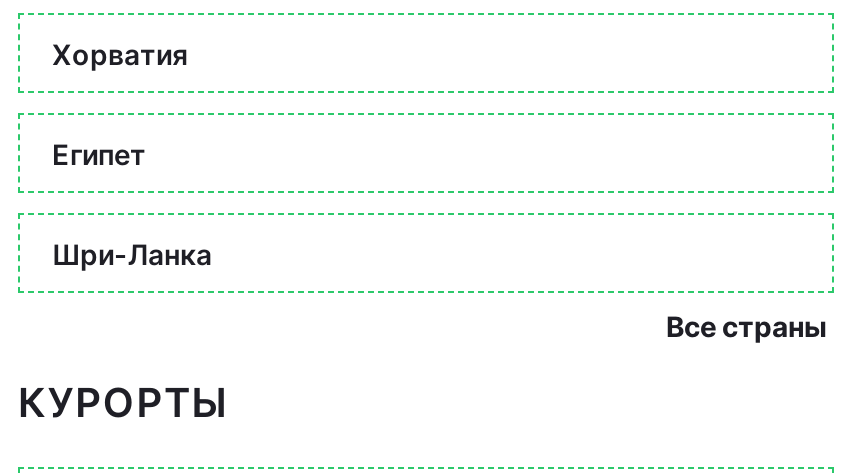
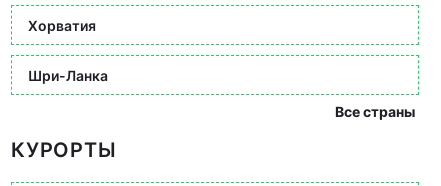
[52,136,146,170] Египет -> none

